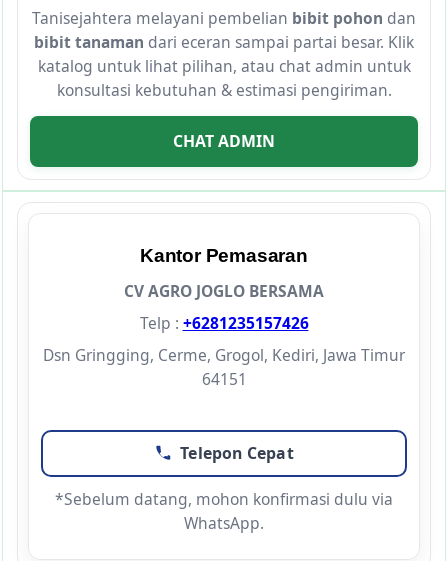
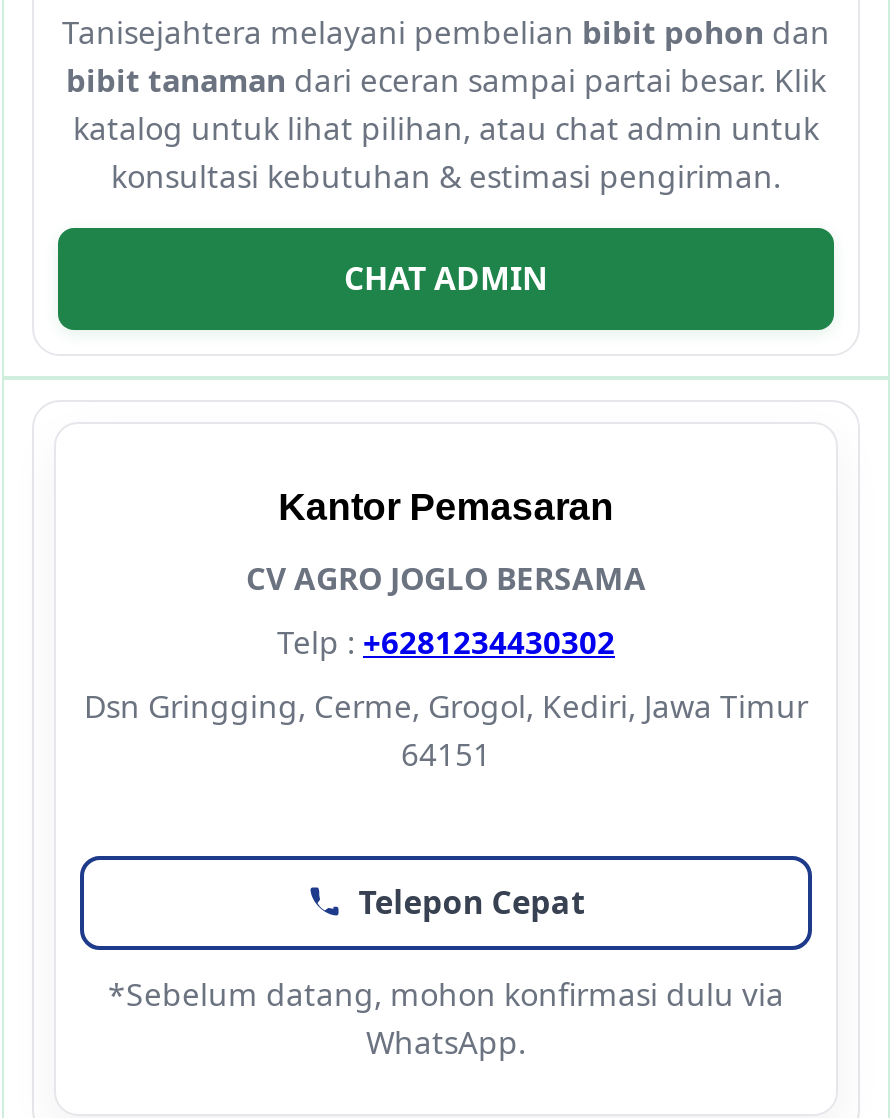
[139,312,308,334] Telp : +6281235157426 -> [277,619,615,663] Telp : +6281234430302

